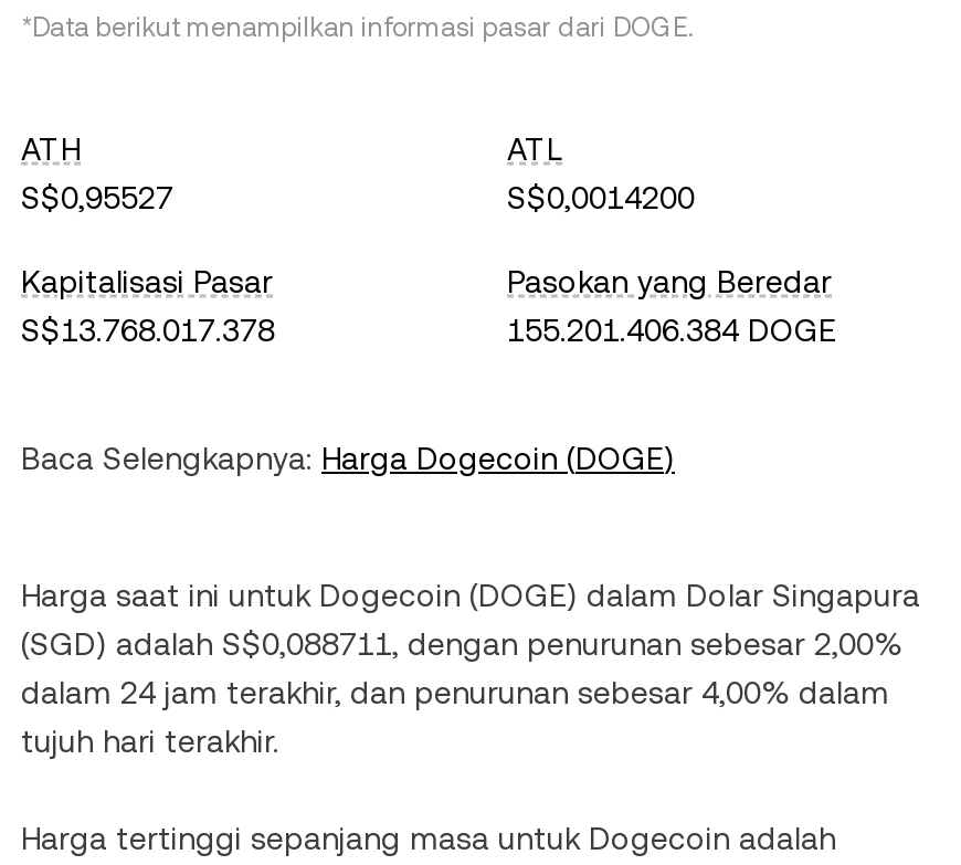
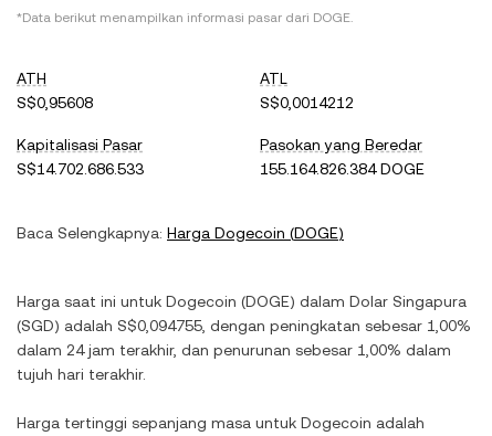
[21,180,173,215] S$0,95527 -> [17,94,93,111] S$0,95608
[507,180,695,215] S$0,0014200 -> [260,94,354,111] S$0,0014212
[21,313,275,348] S$13.768.017.378 -> [17,160,144,178] S$14.702.686.533
[507,313,836,348] 155.201.406.384 DOGE -> [260,160,425,178] 155.164.826.384 DOGE
[21,626,902,662] (SGD) adalah S$0,088711, dengan penurunan sebesar 2,00% -> [17,317,471,334] (SGD) adalah S$0,094755, dengan peningkatan sebesar 1,00%
[21,675,889,710] dalam 24 jam terakhir, dan penurunan sebesar 4,00% dalam -> [17,341,451,359] dalam 24 jam terakhir, dan penurunan sebesar 1,00% dalam

